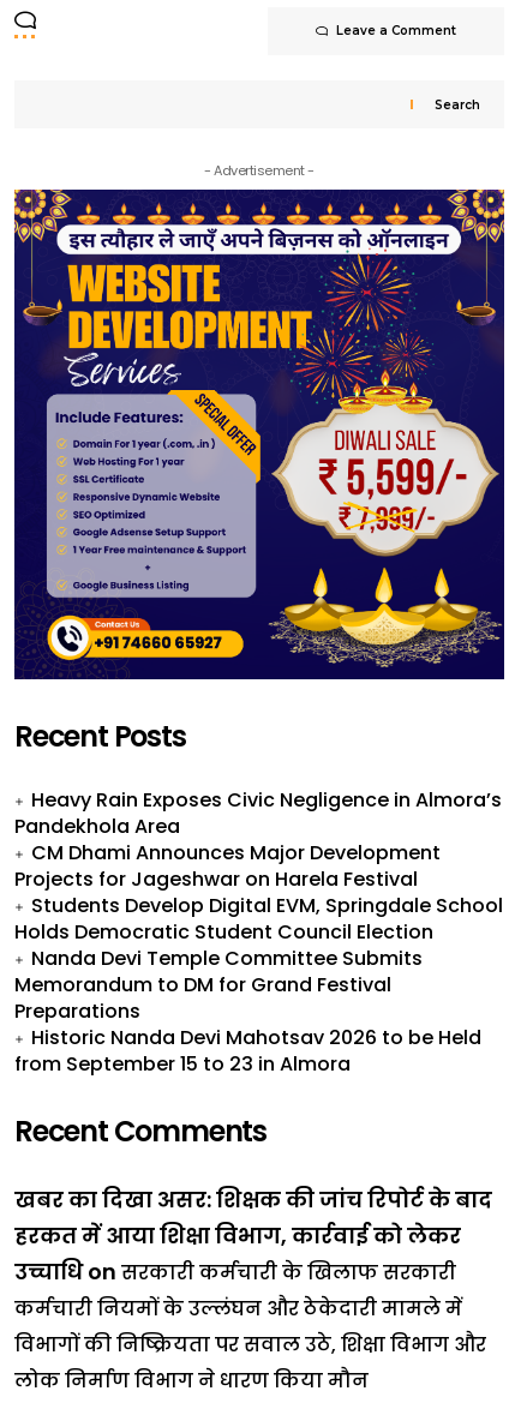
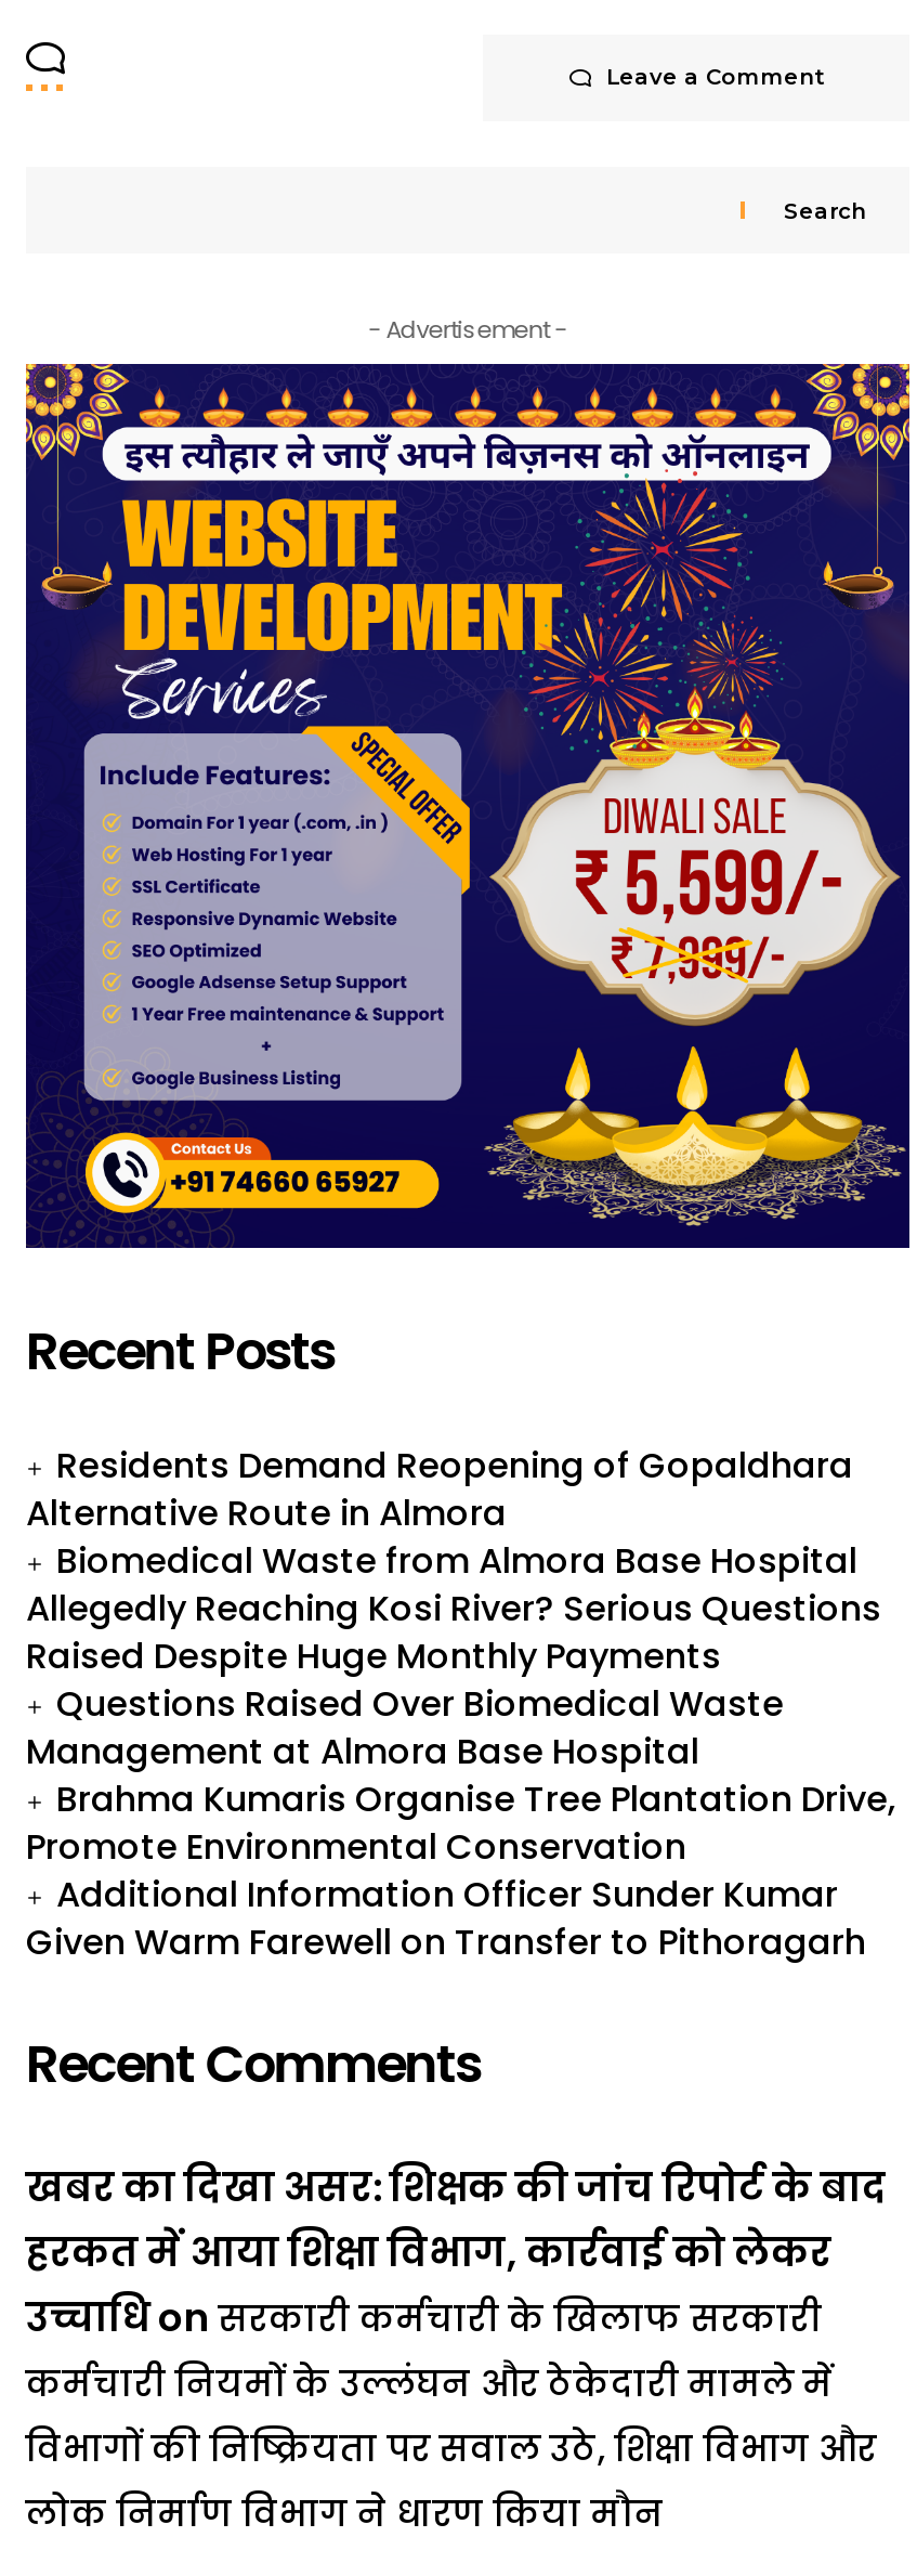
[14,787,503,1078] Heavy Rain Exposes Civic Negligence in Almora’s | Pandekhola Area | CM Dhami Announces Major Development | Projects for Jageshwar on Harela Festival | Students Develop Digital EVM, Springdale School | Holds Democratic Student Council Election | Nanda Devi Temple Committee Submits | Memorandum to DM for Grand Festival | Preparations | Historic Nanda Devi Mahotsav 2026 to be Held | from September 15 to 23 in Almora -> [26,1442,896,1968] Residents Demand Reopening of Gopaldhara | Alternative Route in Almora | Biomedical Waste from Almora Base Hospital | Allegedly Reaching Kosi River? Serious Questions | Raised Despite Huge Monthly Payments | Questions Raised Over Biomedical Waste | Management at Almora Base Hospital | Brahma Kumaris Organise Tree Plantation Drive, | Promote Environmental Conservation | Additional Information Officer Sunder Kumar | Given Warm Farewell on Transfer to Pithoragarh

